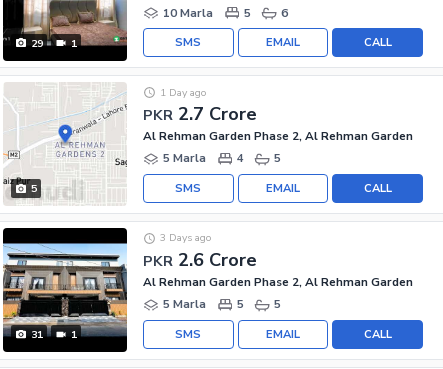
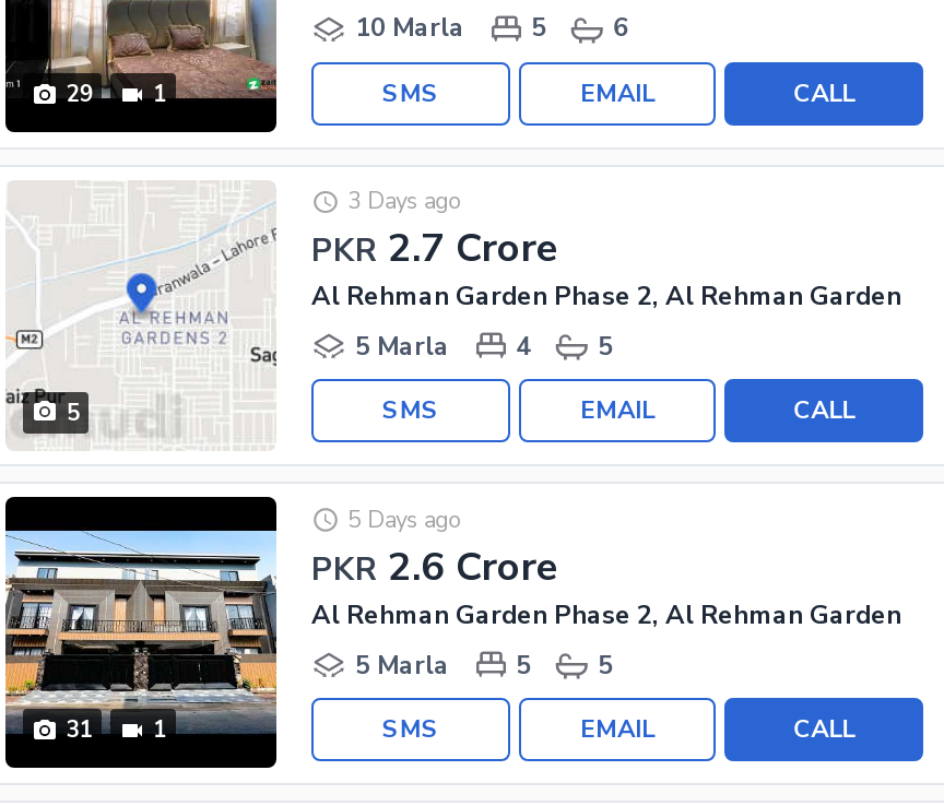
[160,85,206,100] 1 Day ago -> [348,185,459,218] 3 Days ago
[160,230,211,245] 3 Days ago -> [348,503,459,536] 5 Days ago

